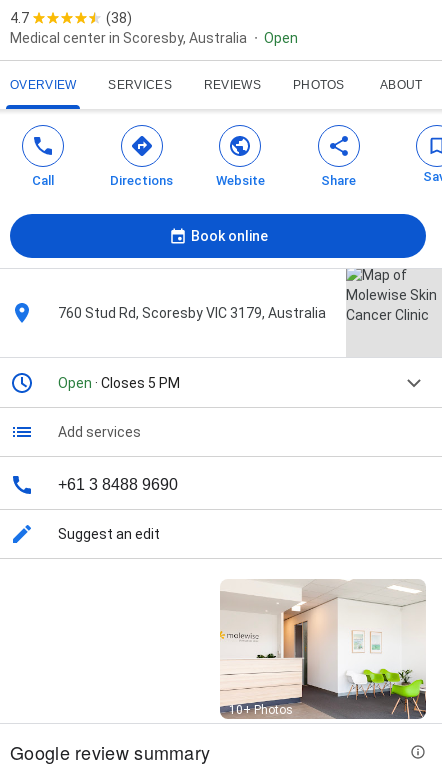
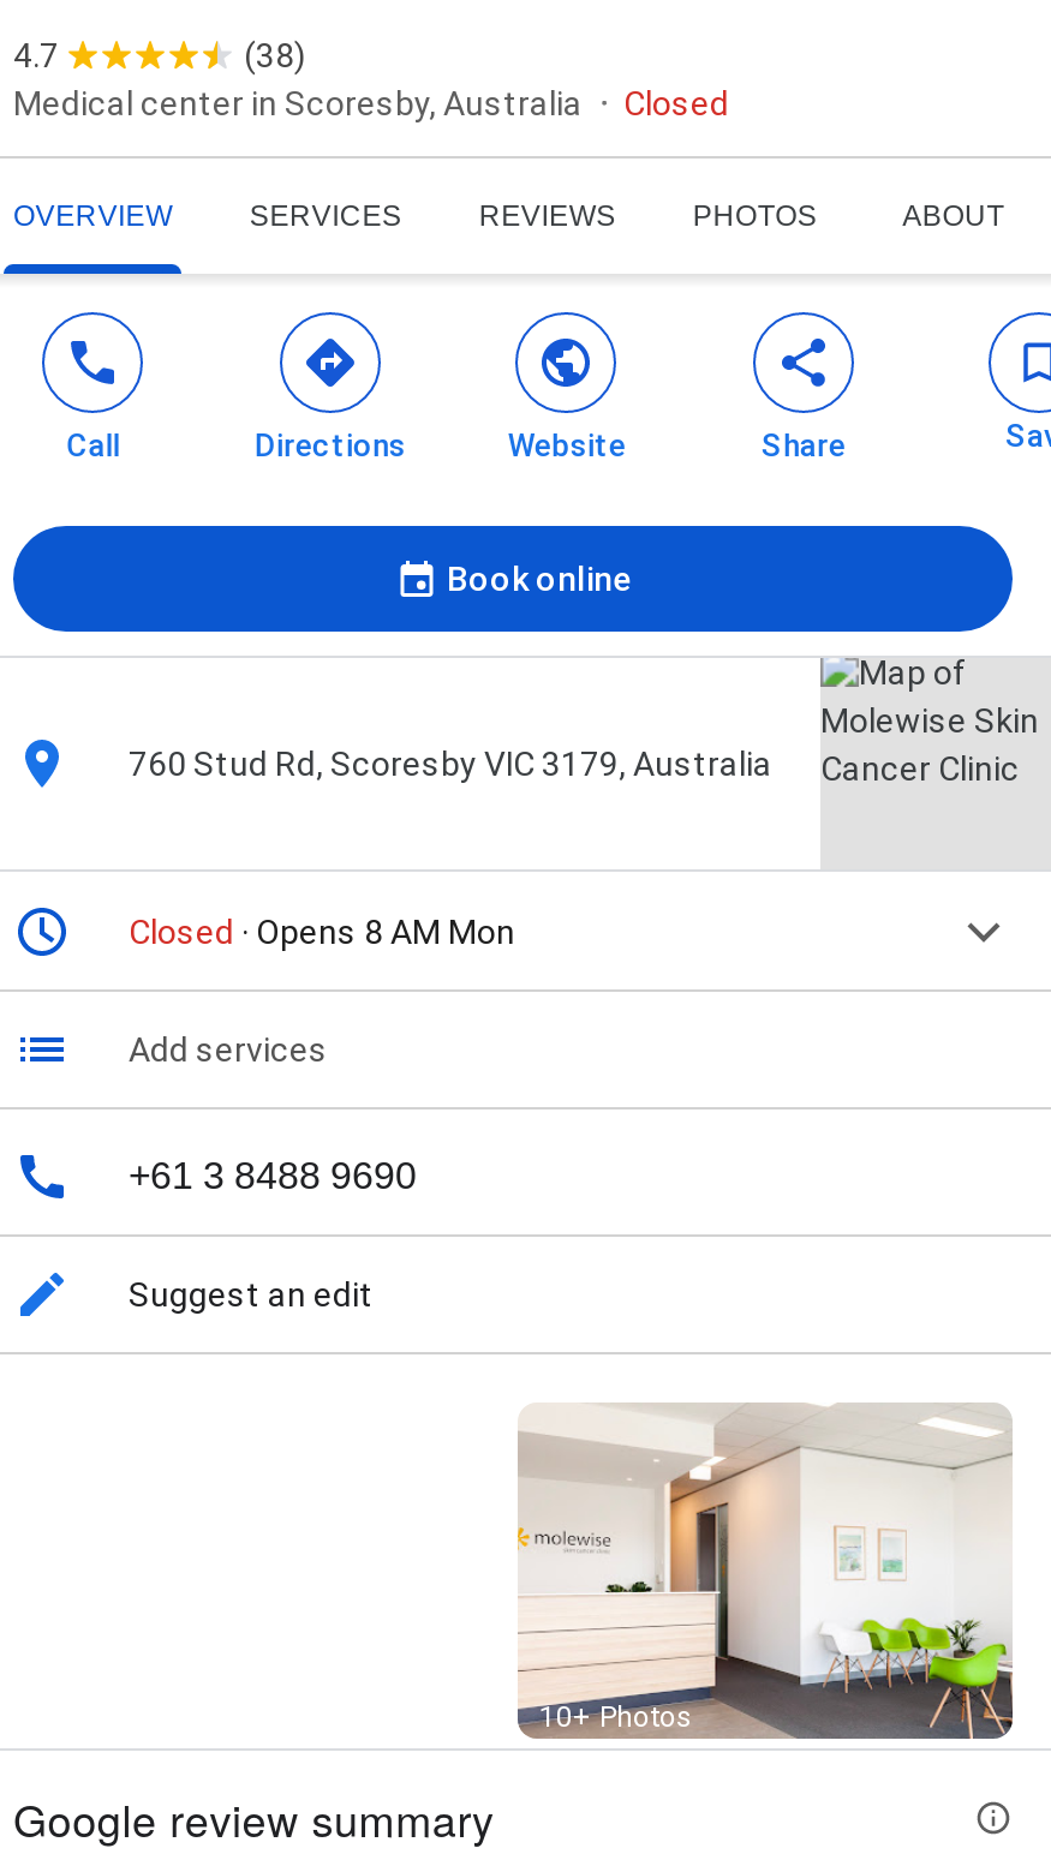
[264,30,298,46] Open -> [623,85,729,123] Closed
[58,375,180,391] Open · Closes 5 PM -> [129,913,515,951] Closed · Opens 8 AM Mon

